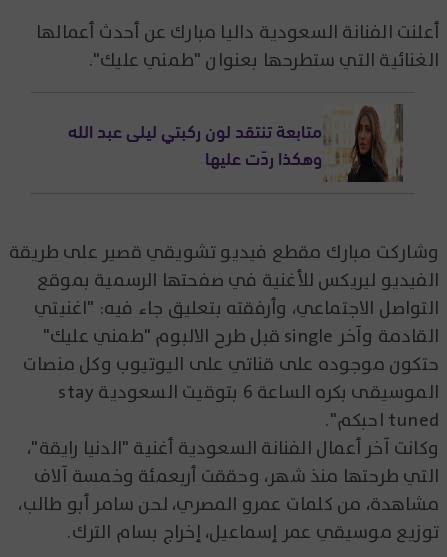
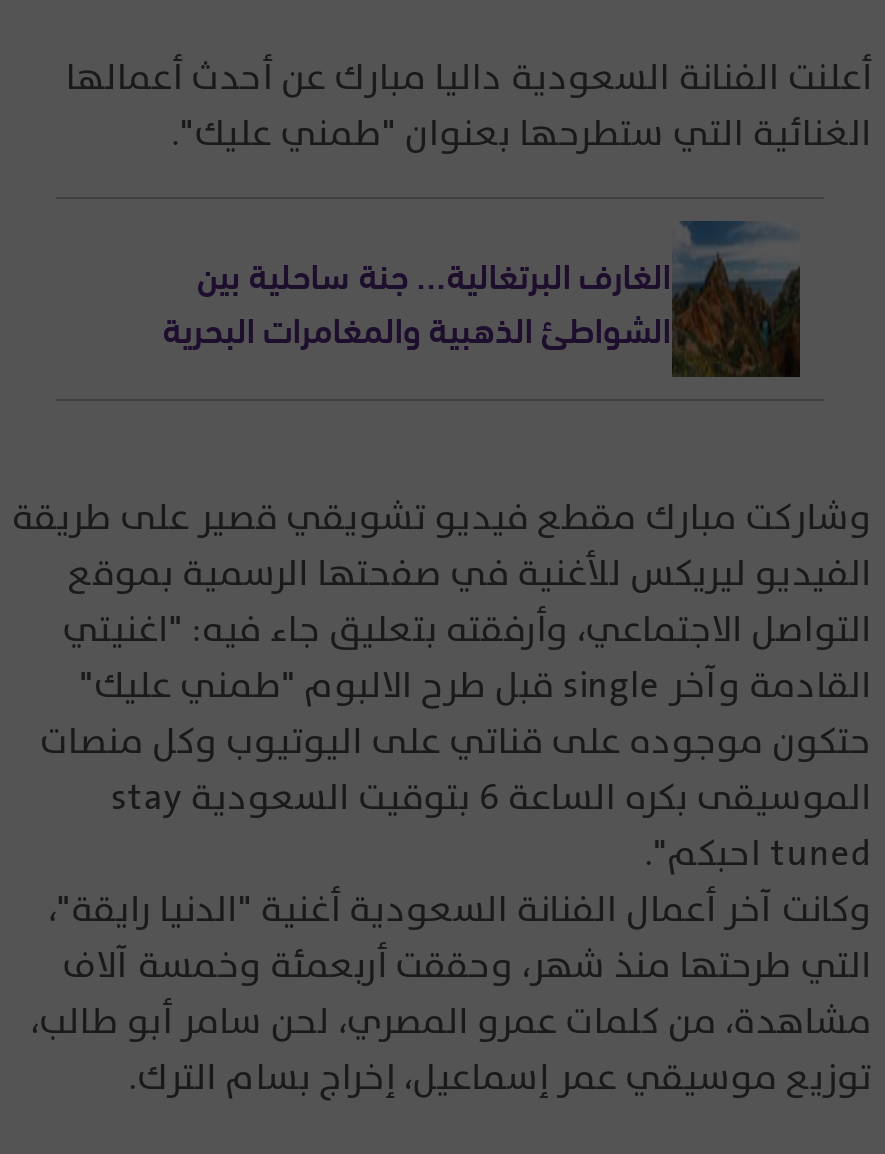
[68,103,404,183] [image] | متابعة تنتقد لون ركبتي ليلى عبد الله | وهكذا ردّت عليها -> [162,219,802,379] [image] | الغارف البرتغالية... جنة ساحلية بين | الشواطئ الذهبية والمغامرات البحرية

